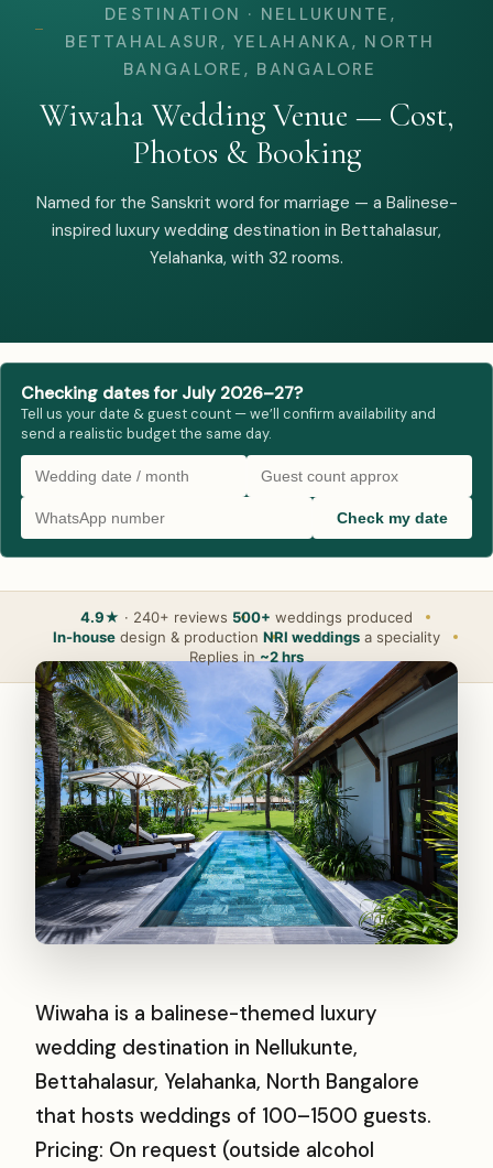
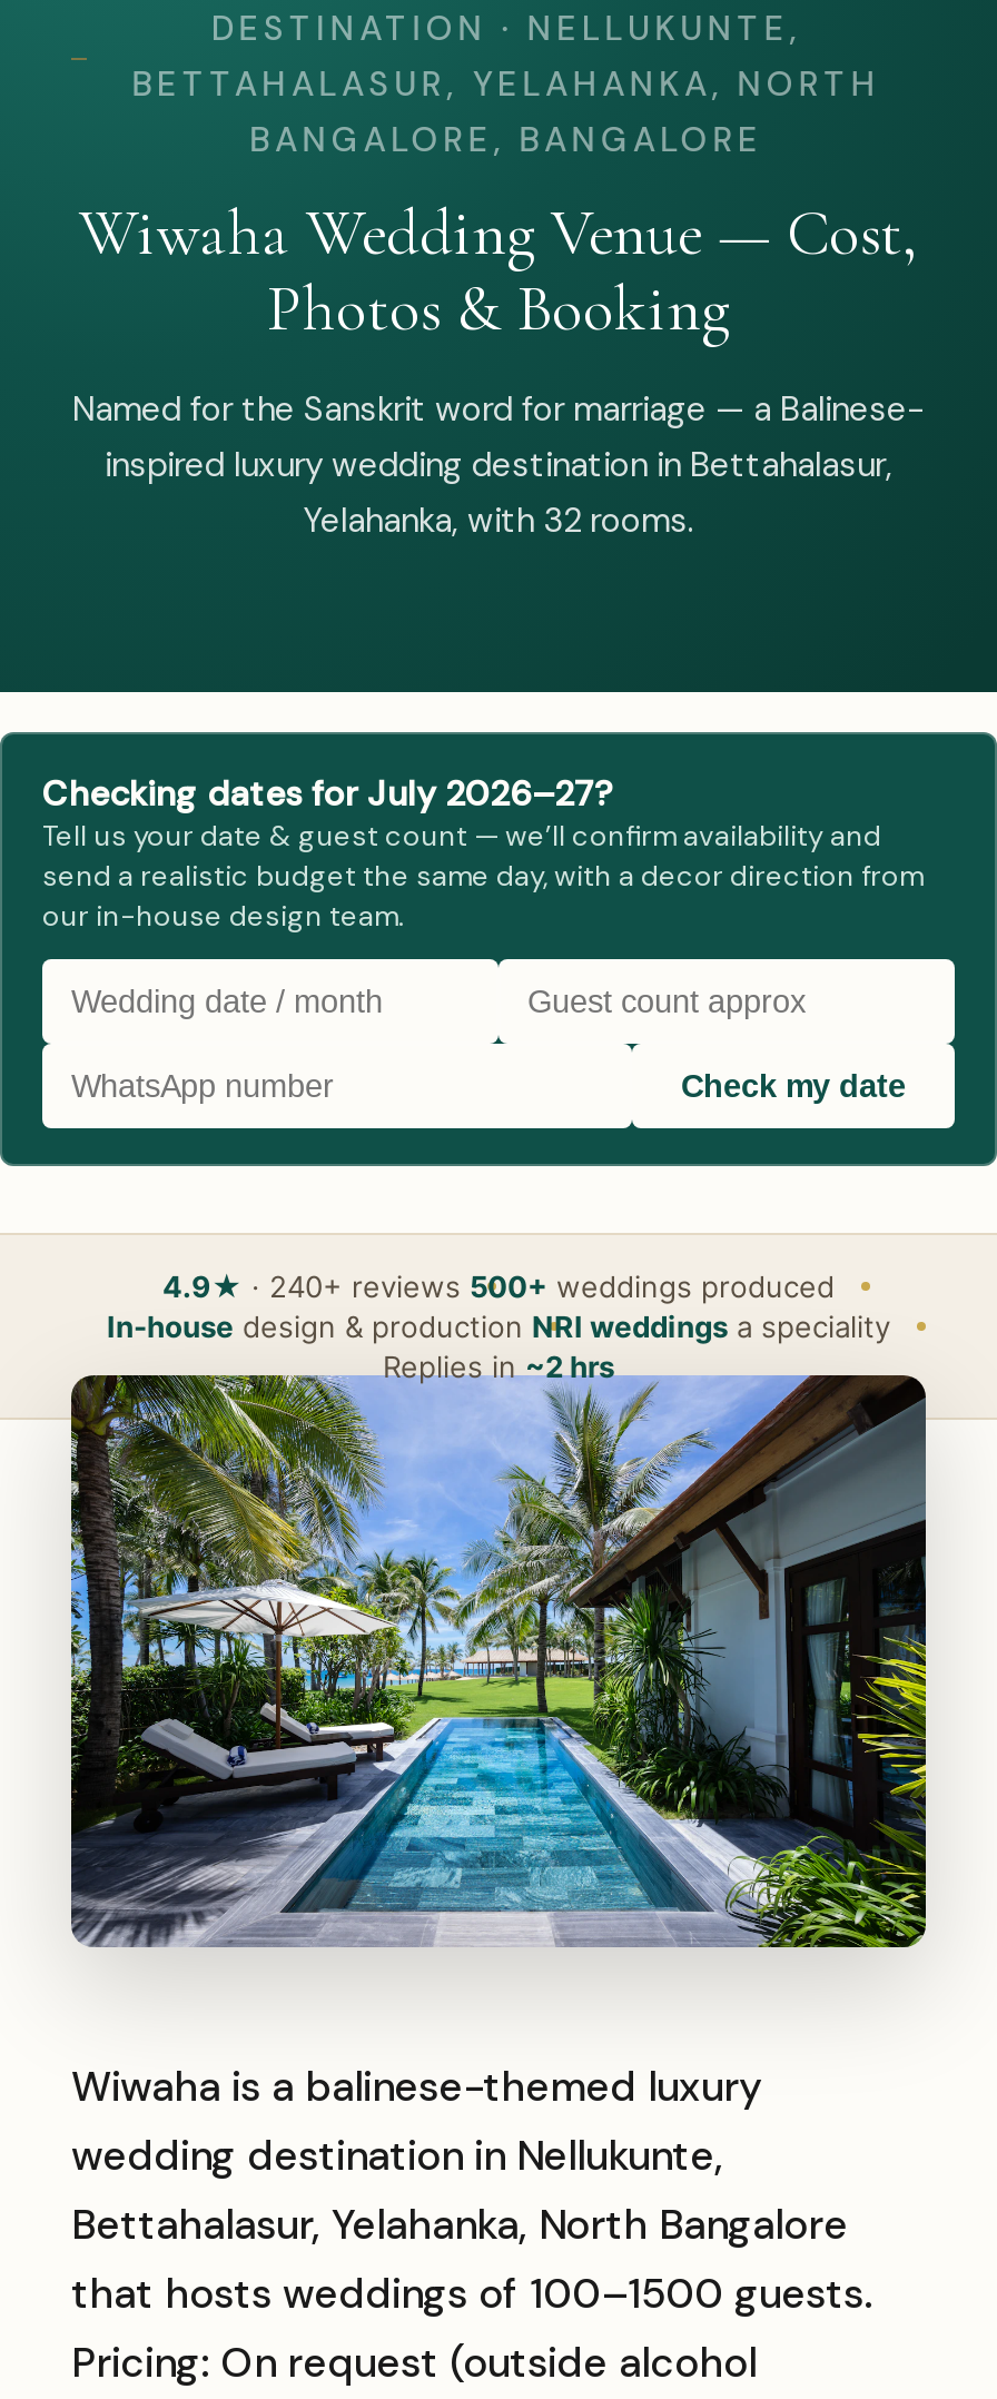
[21,425,271,443] send a realistic budget the same day. -> [42,858,924,936] send a realistic budget the same day, with a decor direction from | our in-house design team.

